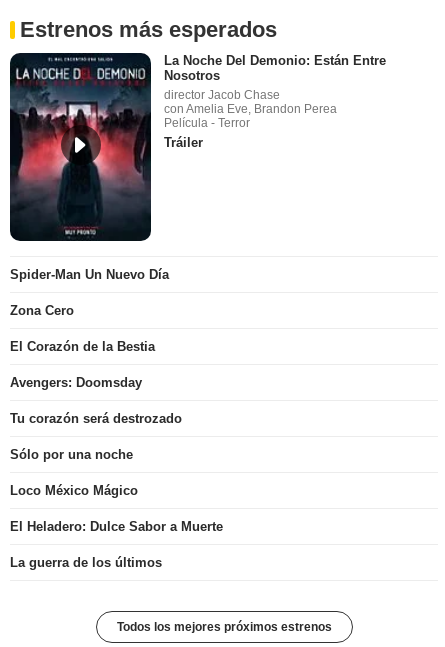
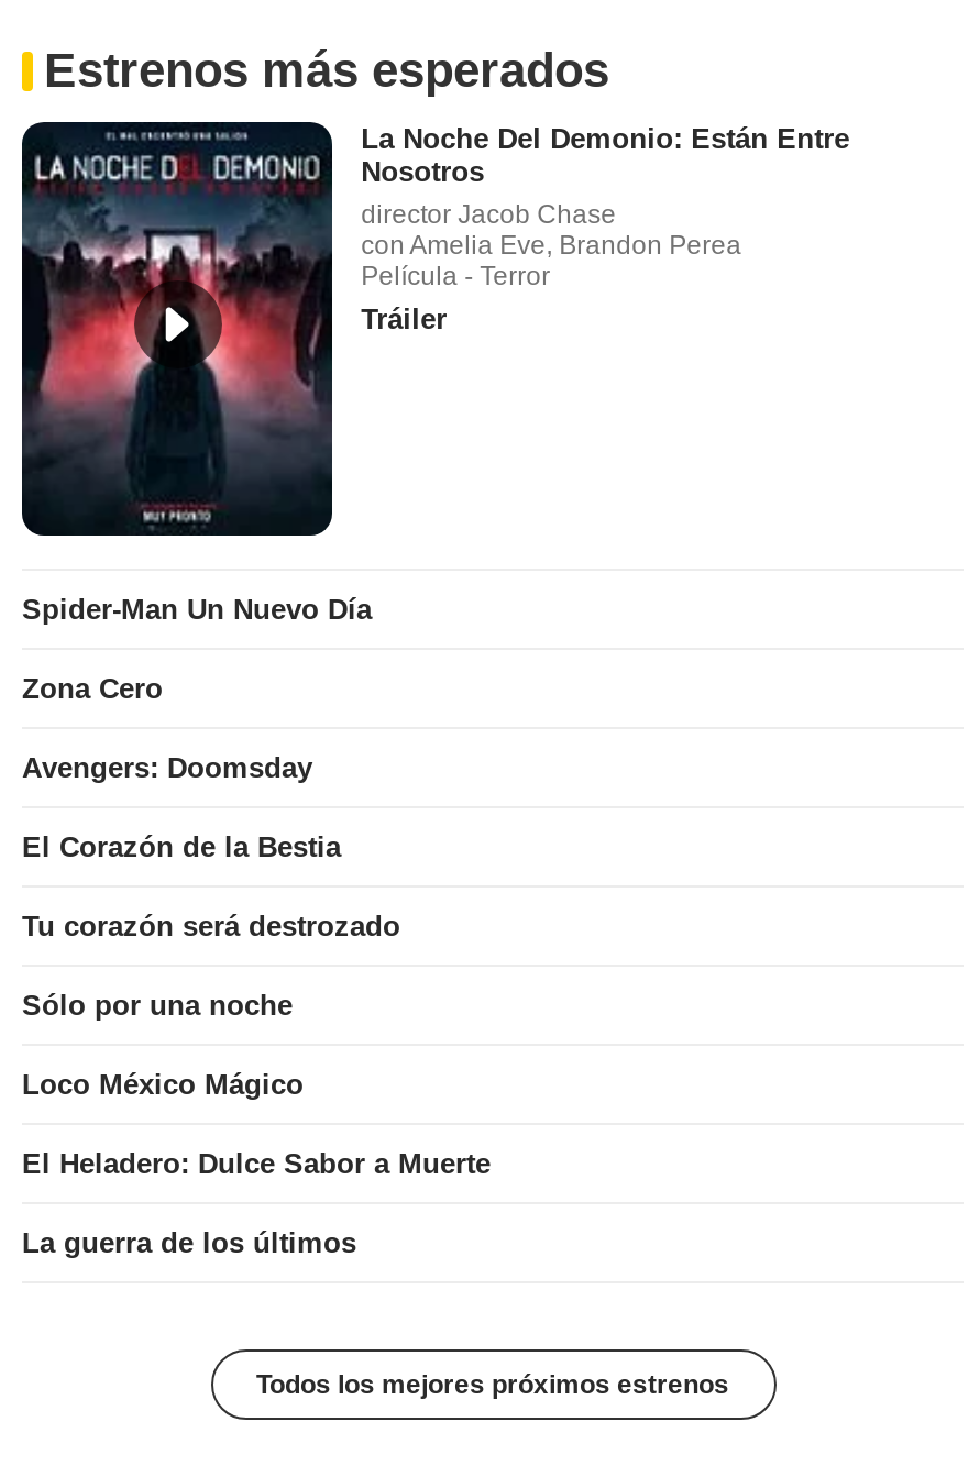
moved [10,339,155,354] -> [22,831,341,864]: El Corazón de la Bestia
moved [10,375,142,390] -> [22,752,312,785]: Avengers: Doomsday

